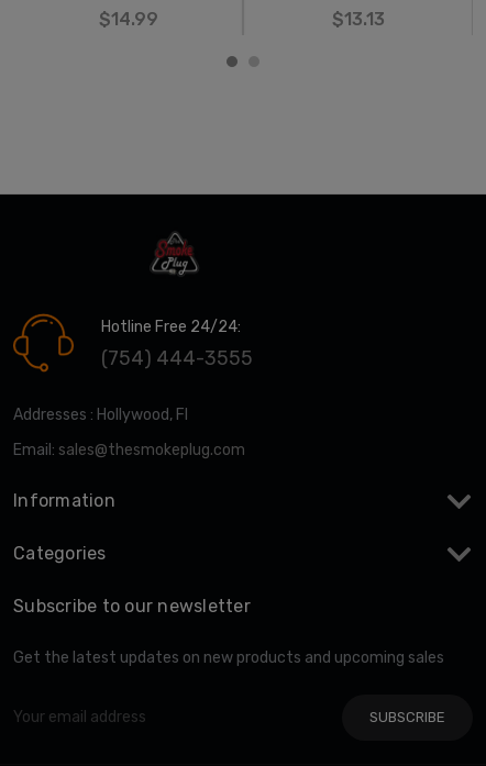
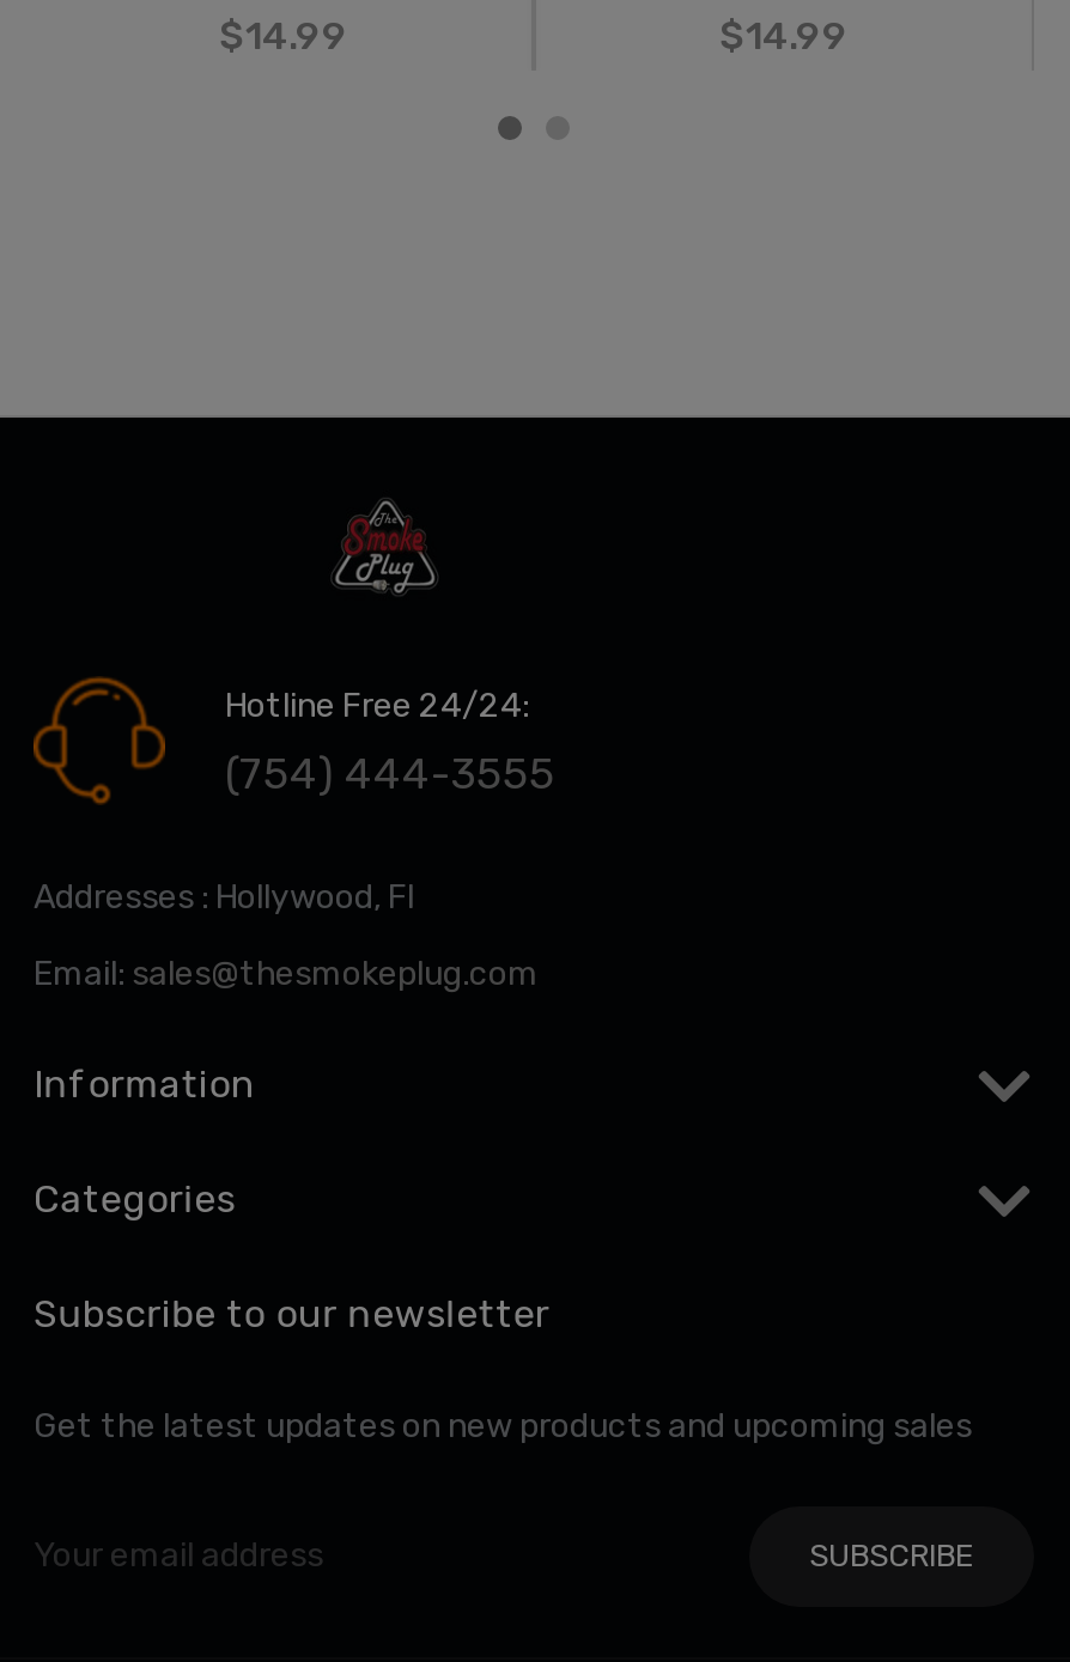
[332,9,384,30] $13.13 -> [719,14,849,60] $14.99

